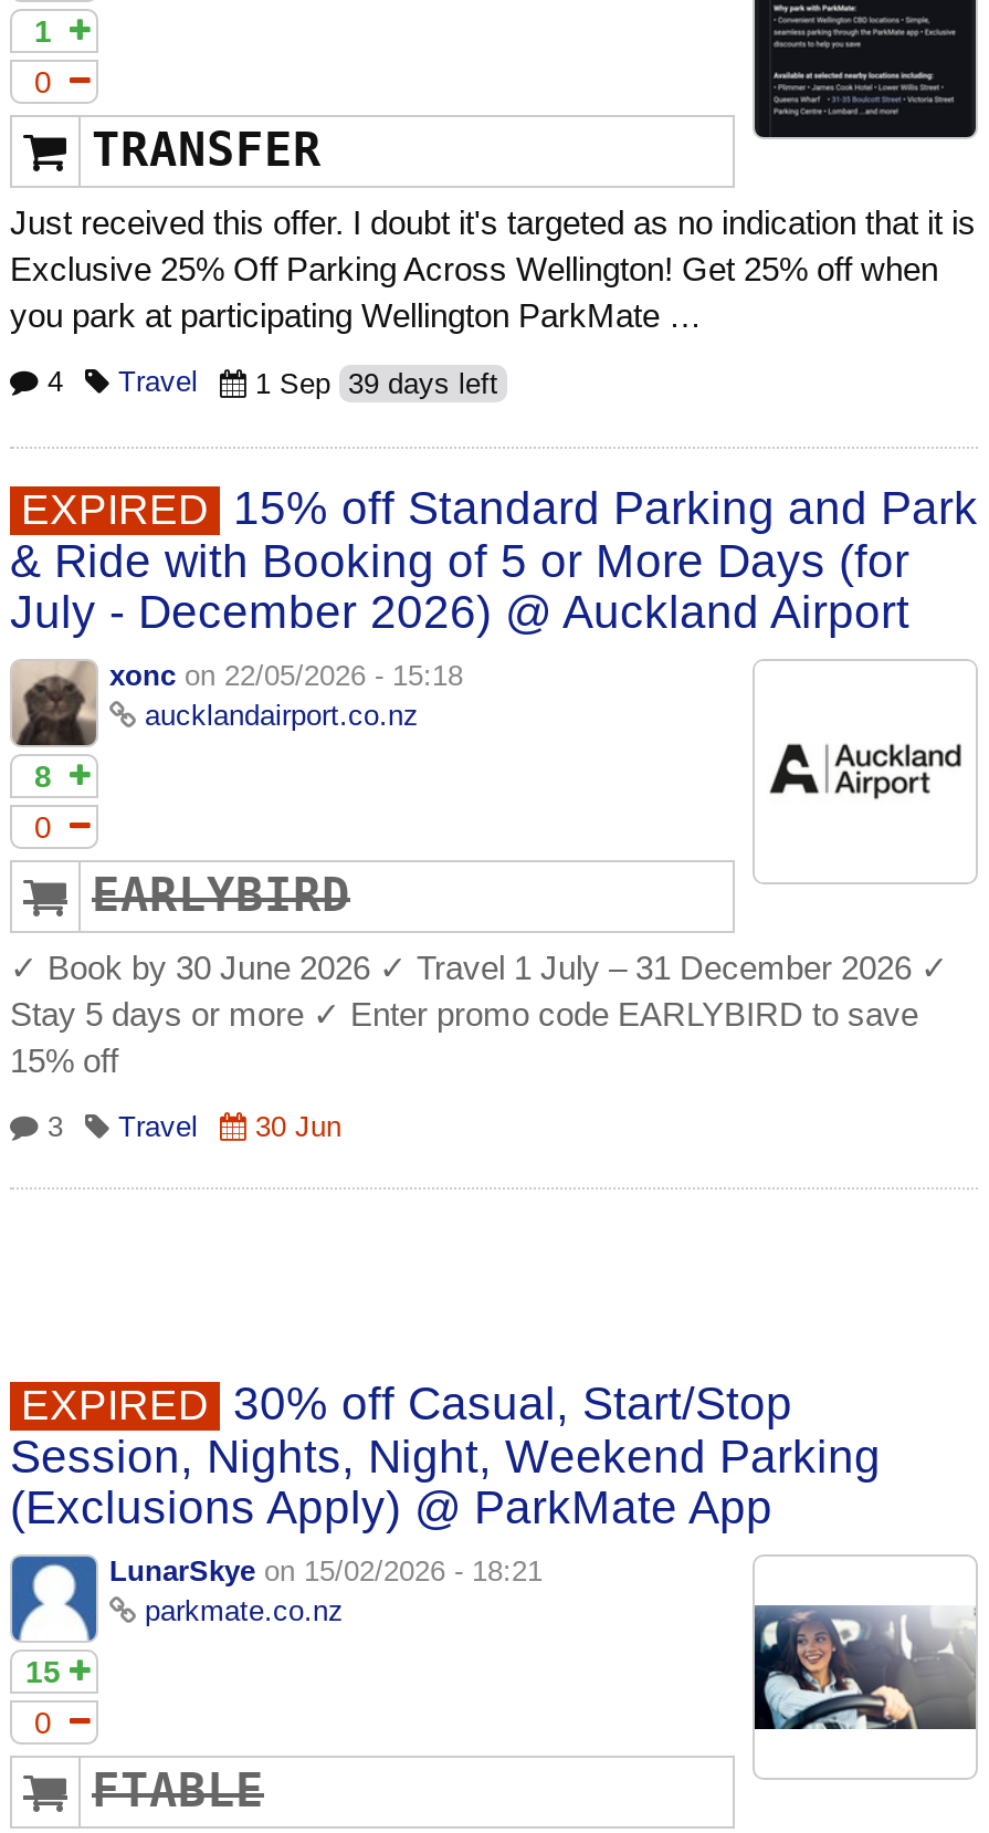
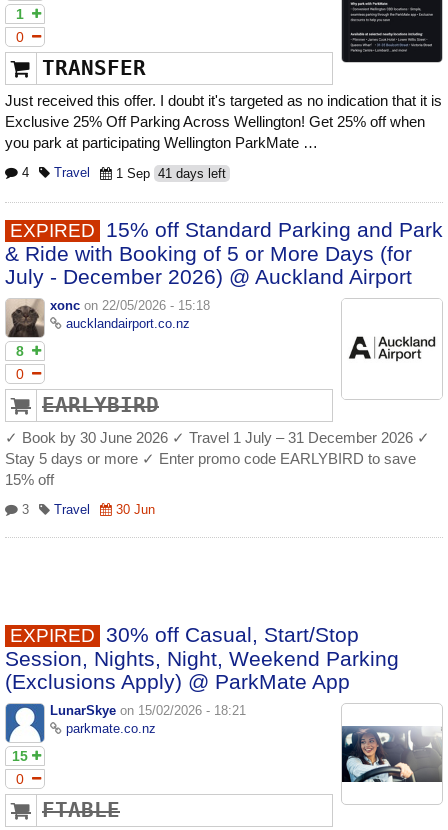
[39,365,498,400] 4 Travel 1 Sep 39 days left -> [18,165,226,181] 4 Travel 1 Sep 41 days left

